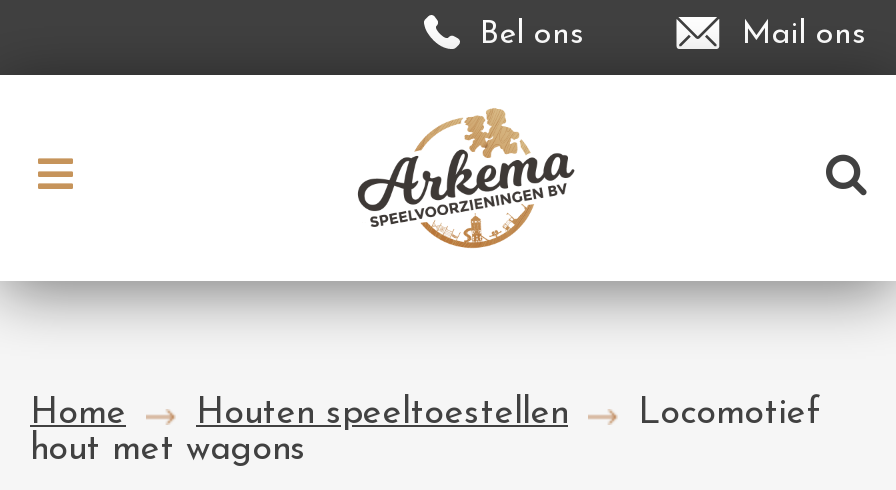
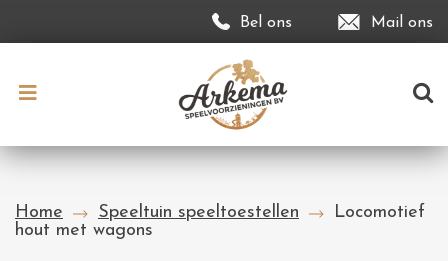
[196,395,568,433] Houten speeltoestellen -> [98,203,299,222] Speeltuin speeltoestellen

